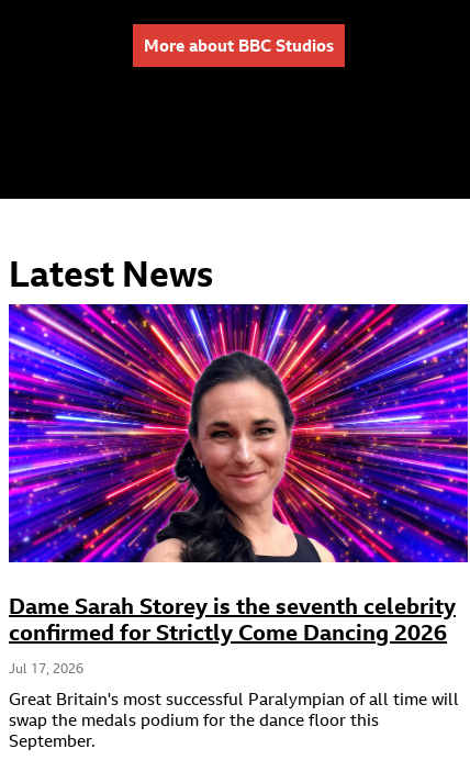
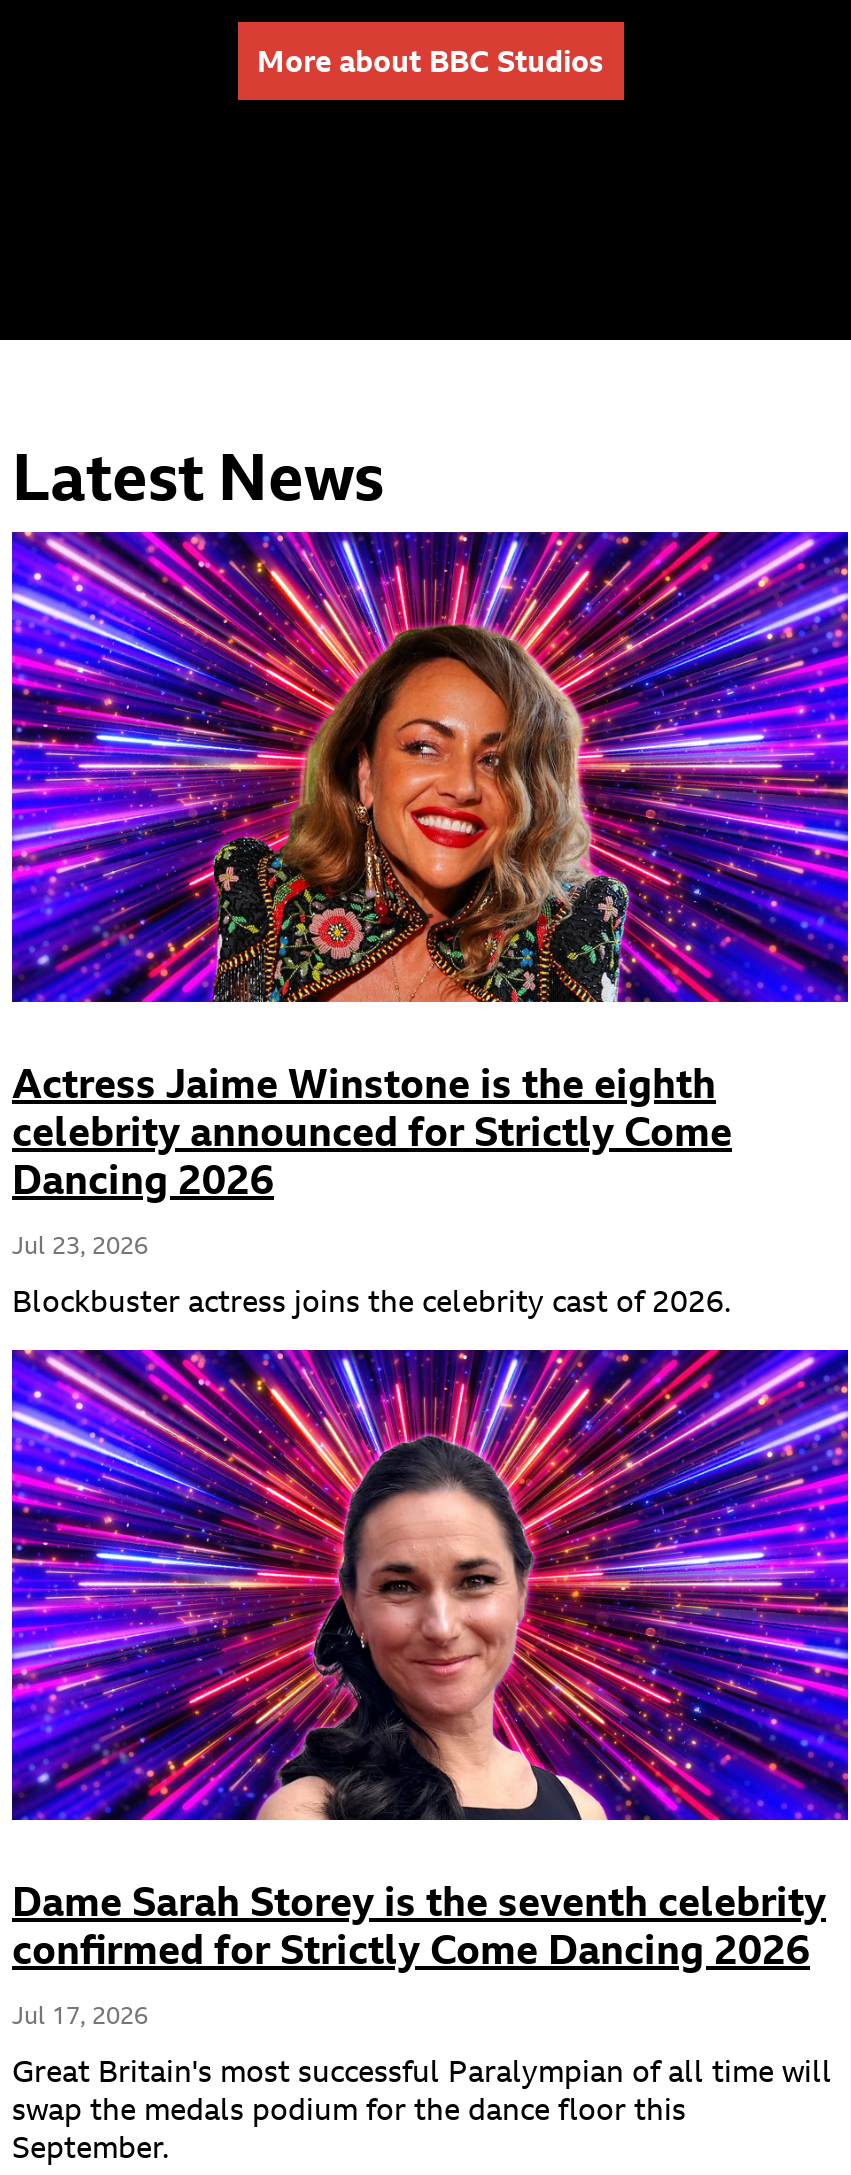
none -> [12,615,732,1320] [image] | Actress Jaime Winstone is the eighth | celebrity announced for Strictly Come | Dancing 2026 | Jul 23, 2026 | Blockbuster actress joins the celebrity cast of 2026.

